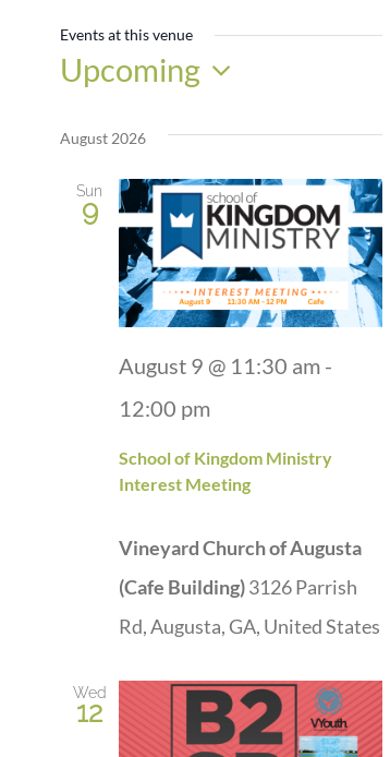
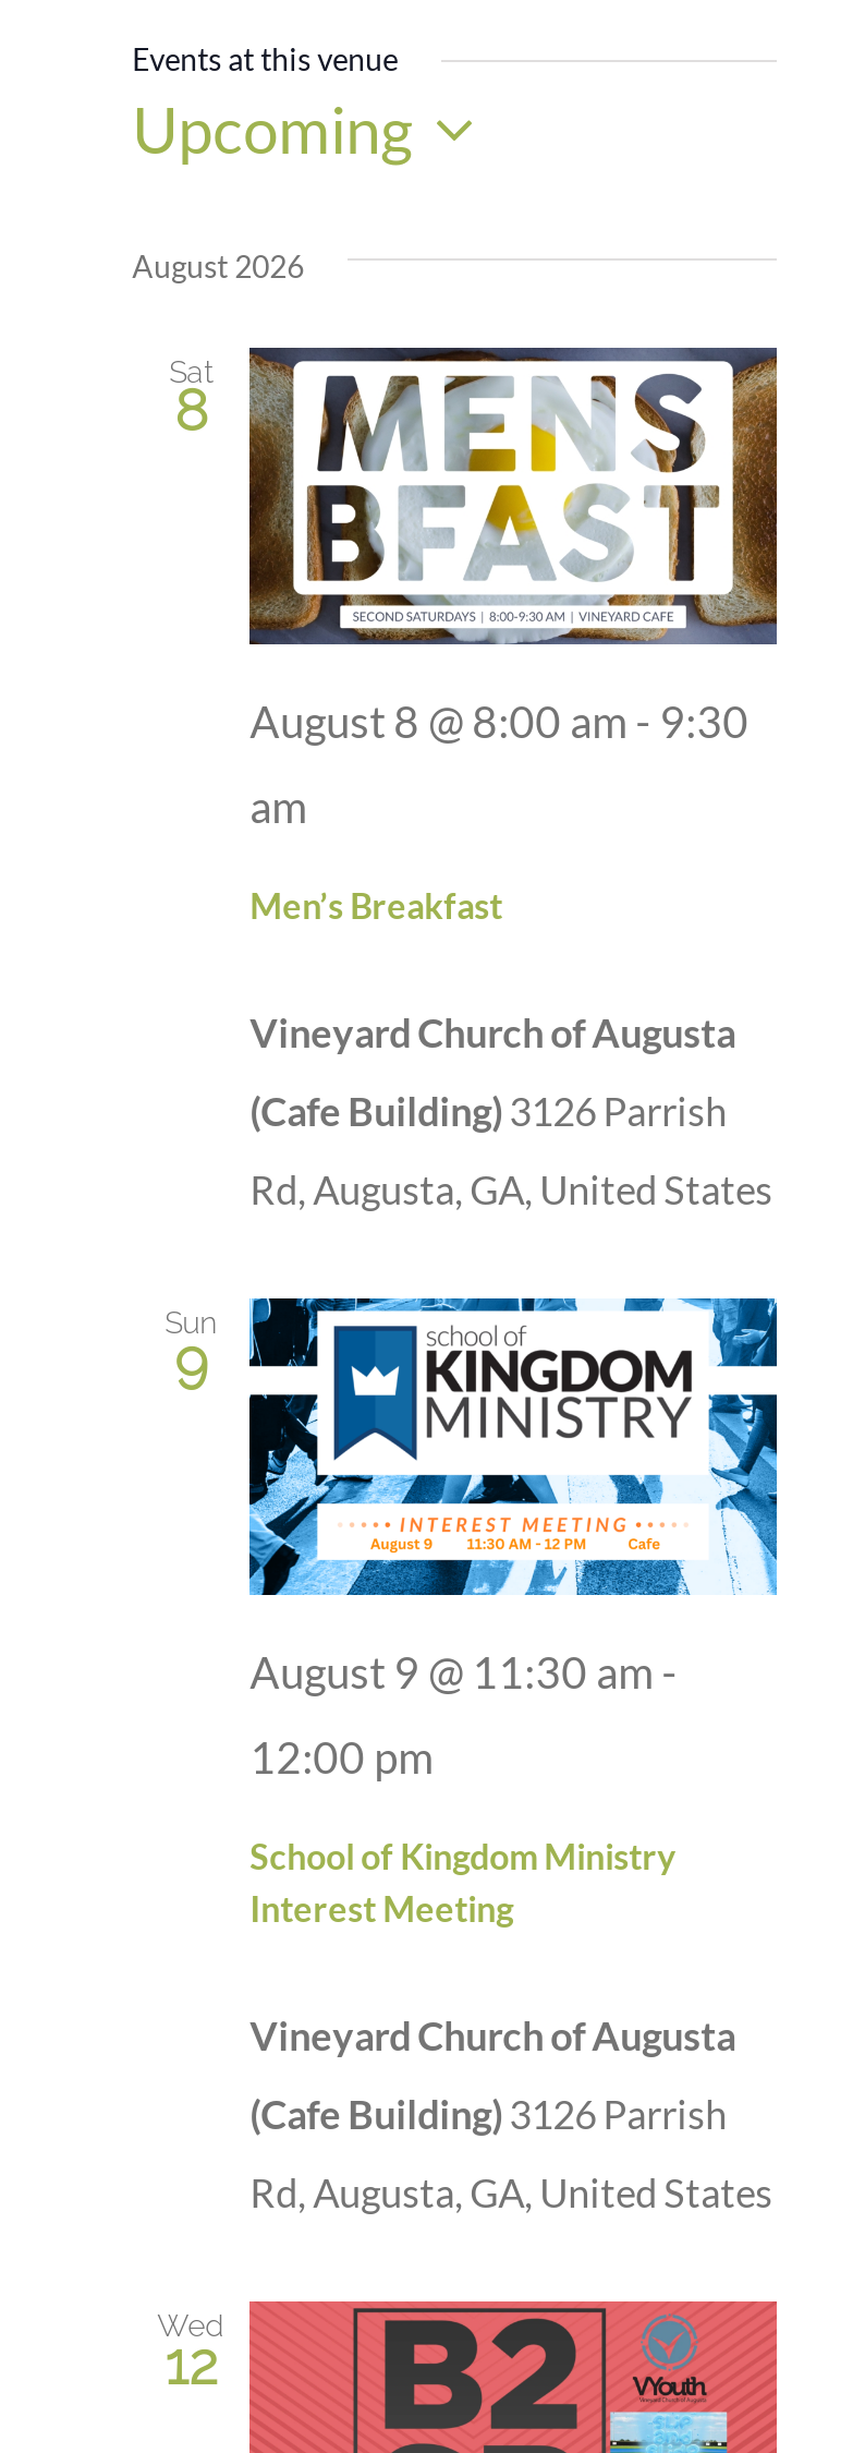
none -> [169,346,779,647] [image] | Sat | 8
none -> [250,884,503,925] Men’s Breakfast
none -> [250,694,749,832] August 8 @ 8:00 am - 9:30 | am
none -> [250,1008,773,1213] Vineyard Church of Augusta | (Cafe Building) 3126 Parrish | Rd, Augusta, GA, United States

